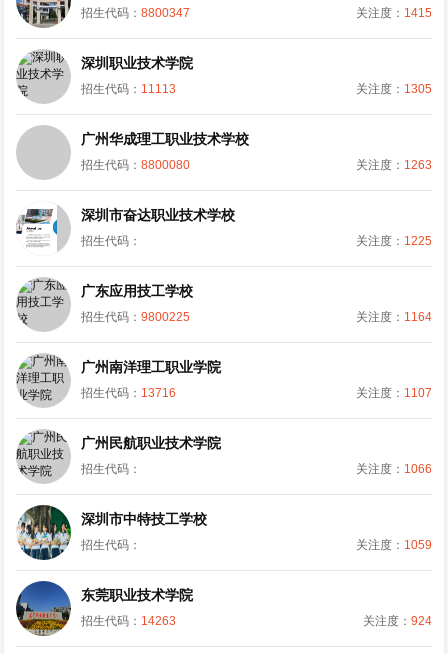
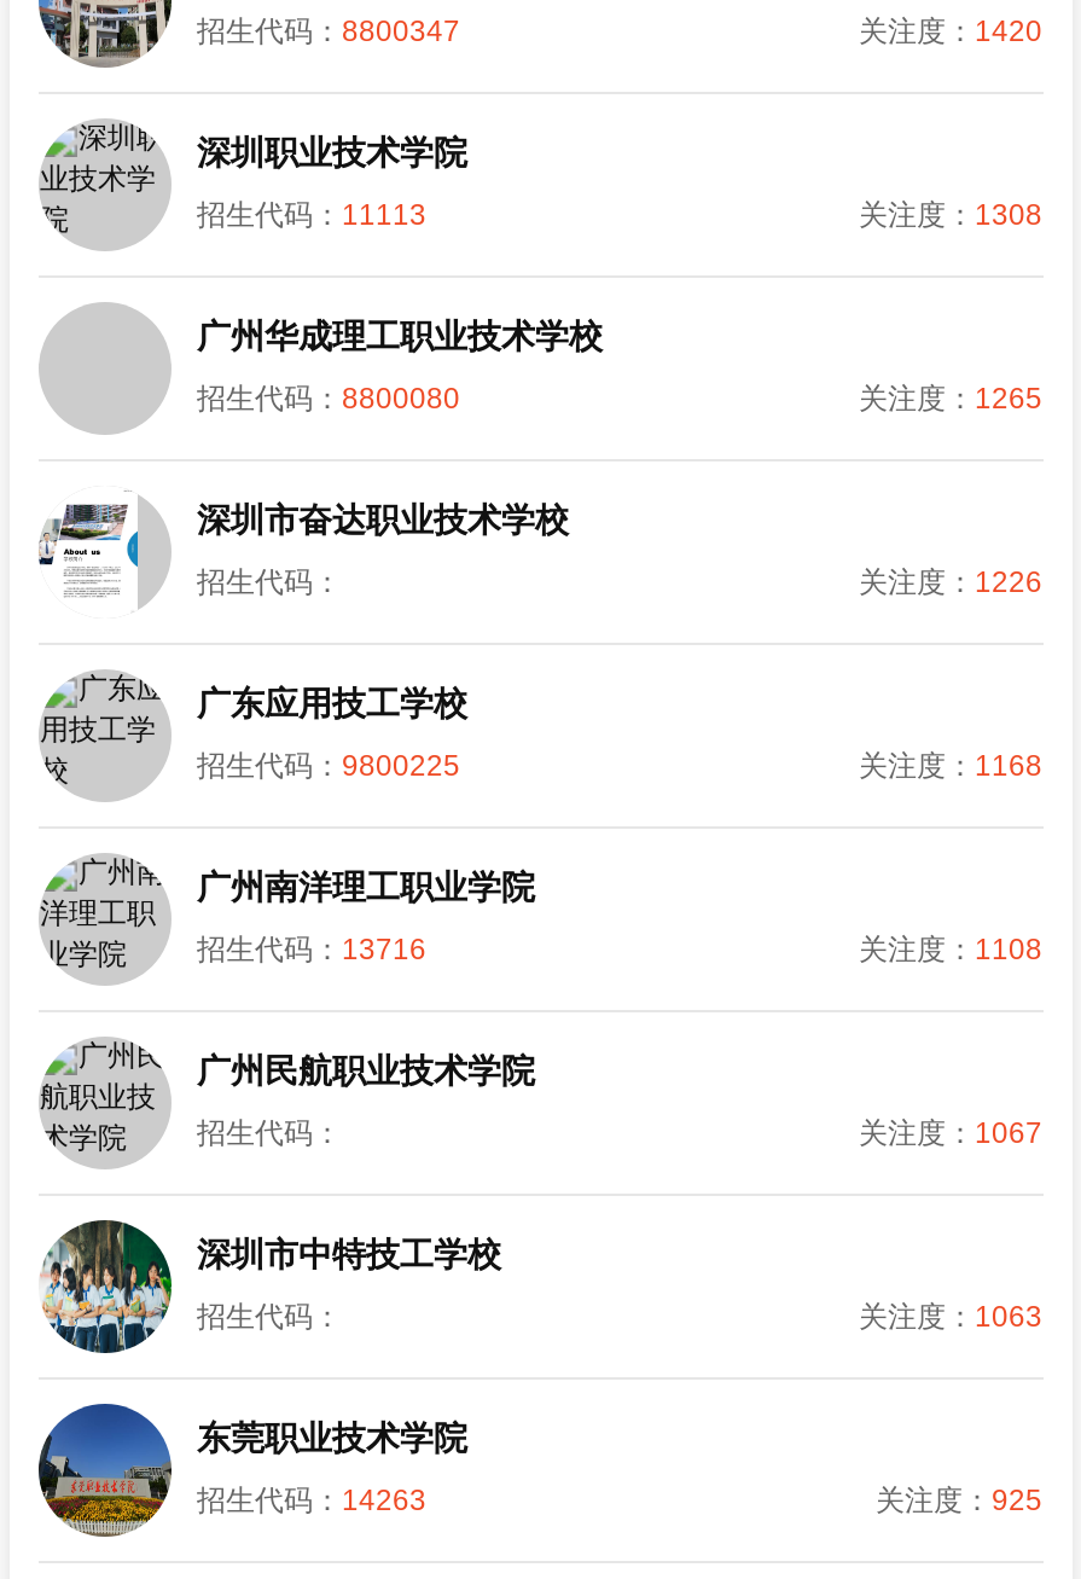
[355,6,431,20] 关注度：1415 -> [859,14,1042,48] 关注度：1420
[355,82,431,96] 关注度：1305 -> [859,198,1042,232] 关注度：1308
[355,158,431,172] 关注度：1263 -> [859,382,1042,415] 关注度：1265
[355,234,431,248] 关注度：1225 -> [859,565,1042,599] 关注度：1226
[355,310,431,324] 关注度：1164 -> [859,749,1042,783] 关注度：1168
[355,386,431,400] 关注度：1107 -> [859,932,1042,966] 关注度：1108
[355,462,431,476] 关注度：1066 -> [859,1116,1042,1150] 关注度：1067
[355,538,431,552] 关注度：1059 -> [859,1300,1042,1334] 关注度：1063
[362,614,431,628] 关注度：924 -> [876,1483,1042,1517] 关注度：925

